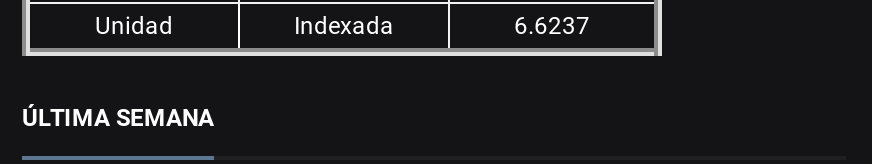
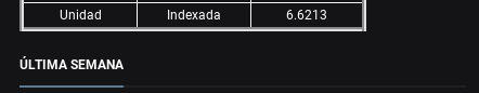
[514,12,590,40] 6.6237 -> [286,8,327,23] 6.6213

